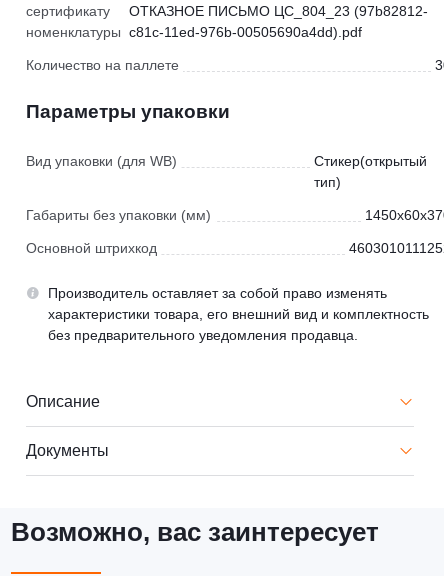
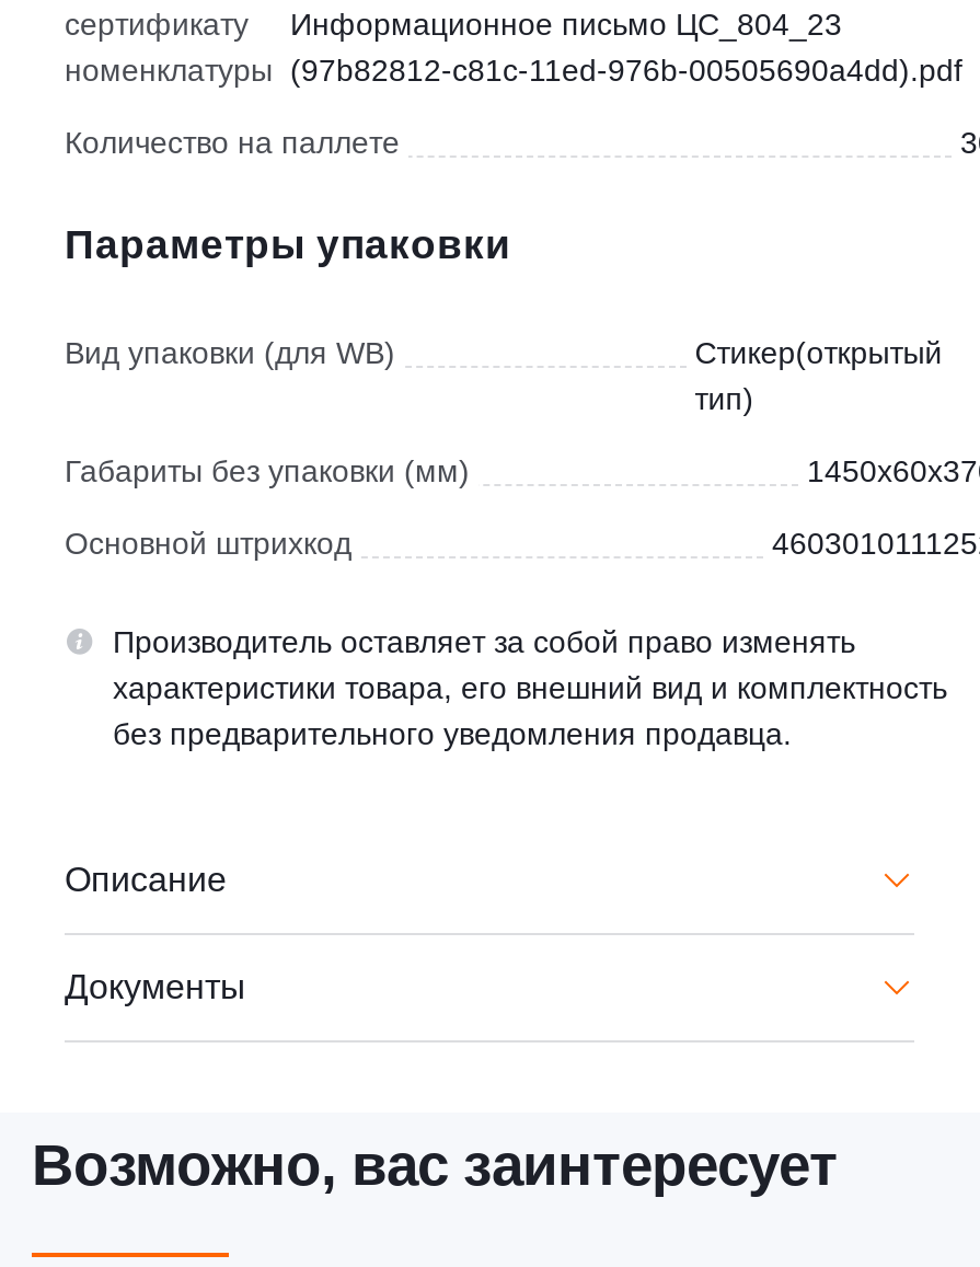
[129,3,428,40] ОТКАЗНОЕ ПИСЬМО ЦС_804_23 (97b82812- | c81c-11ed-976b-00505690a4dd).pdf -> [290,7,962,88] Информационное письмо ЦС_804_23 | (97b82812-c81c-11ed-976b-00505690a4dd).pdf

